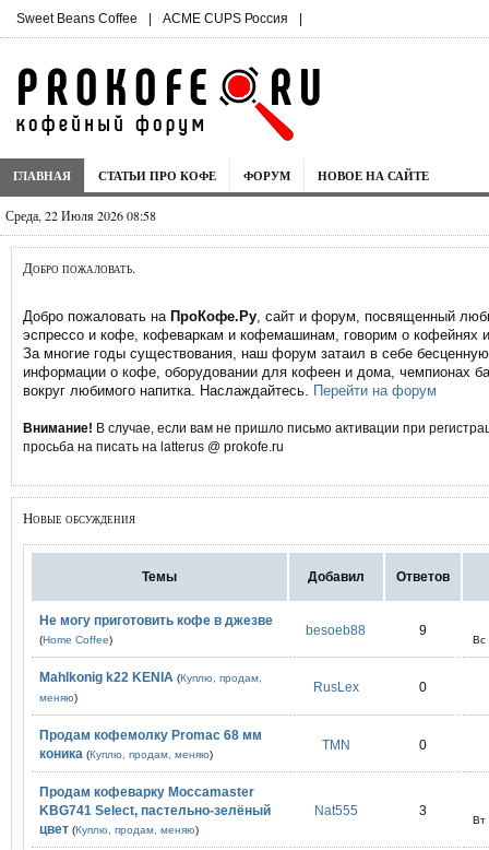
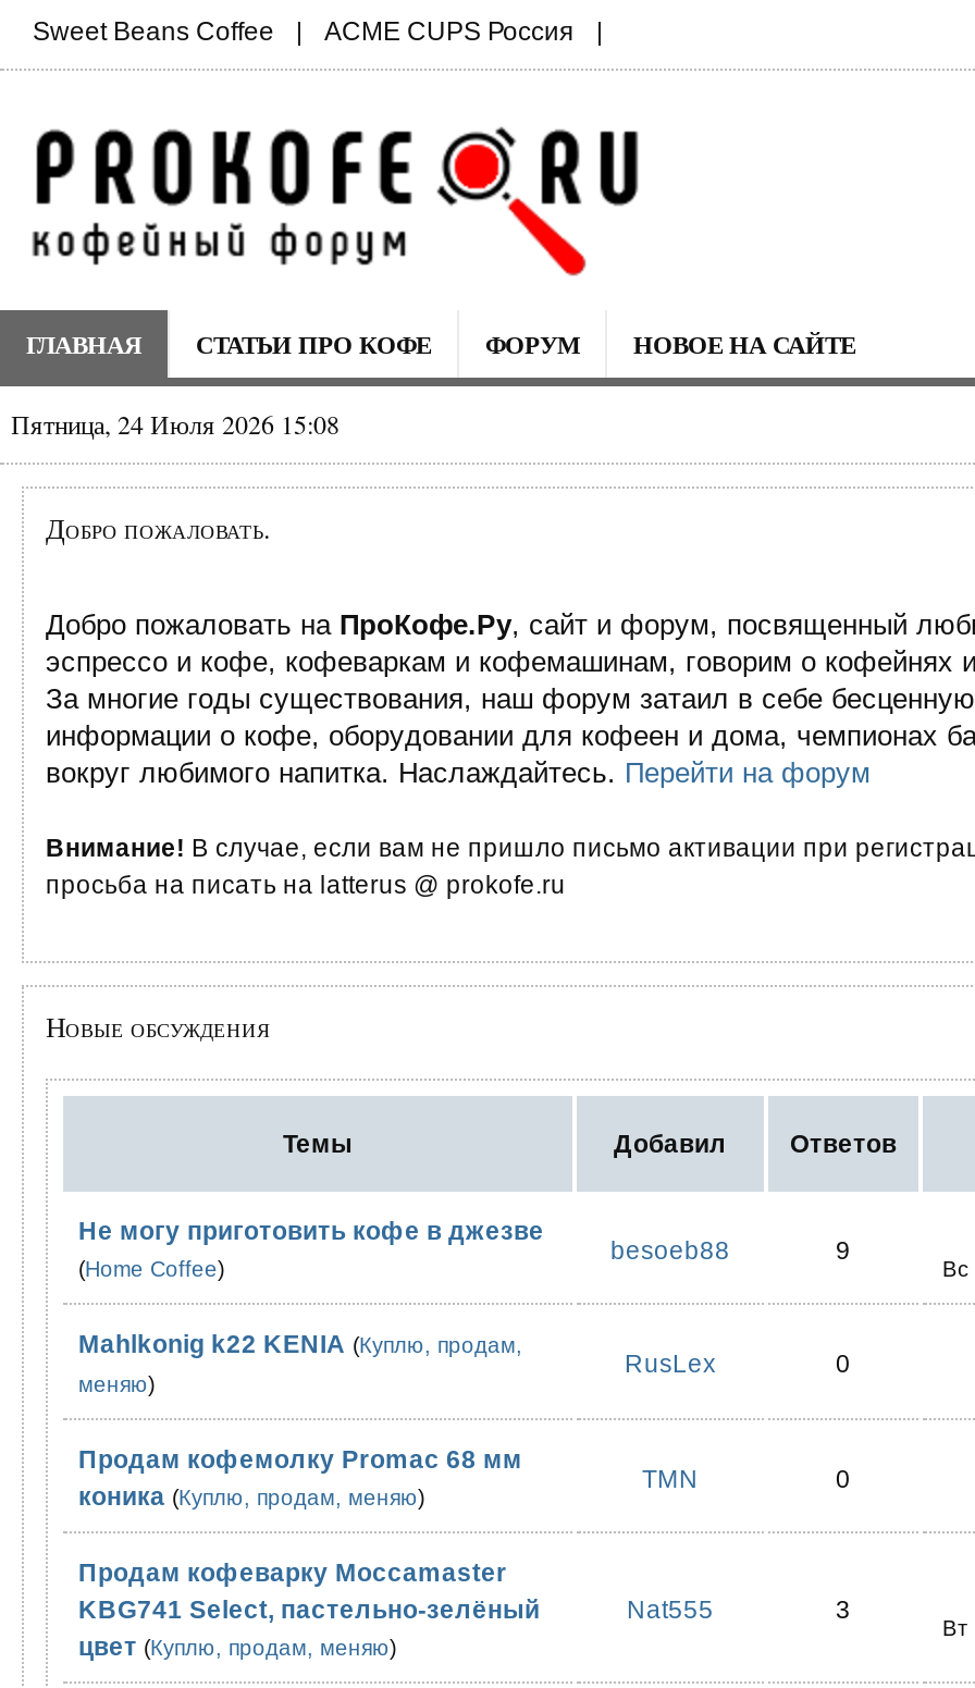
[5,206,156,224] Среда, 22 Июля 2026 08:58 -> [11,406,340,441] Пятница, 24 Июля 2026 15:08

